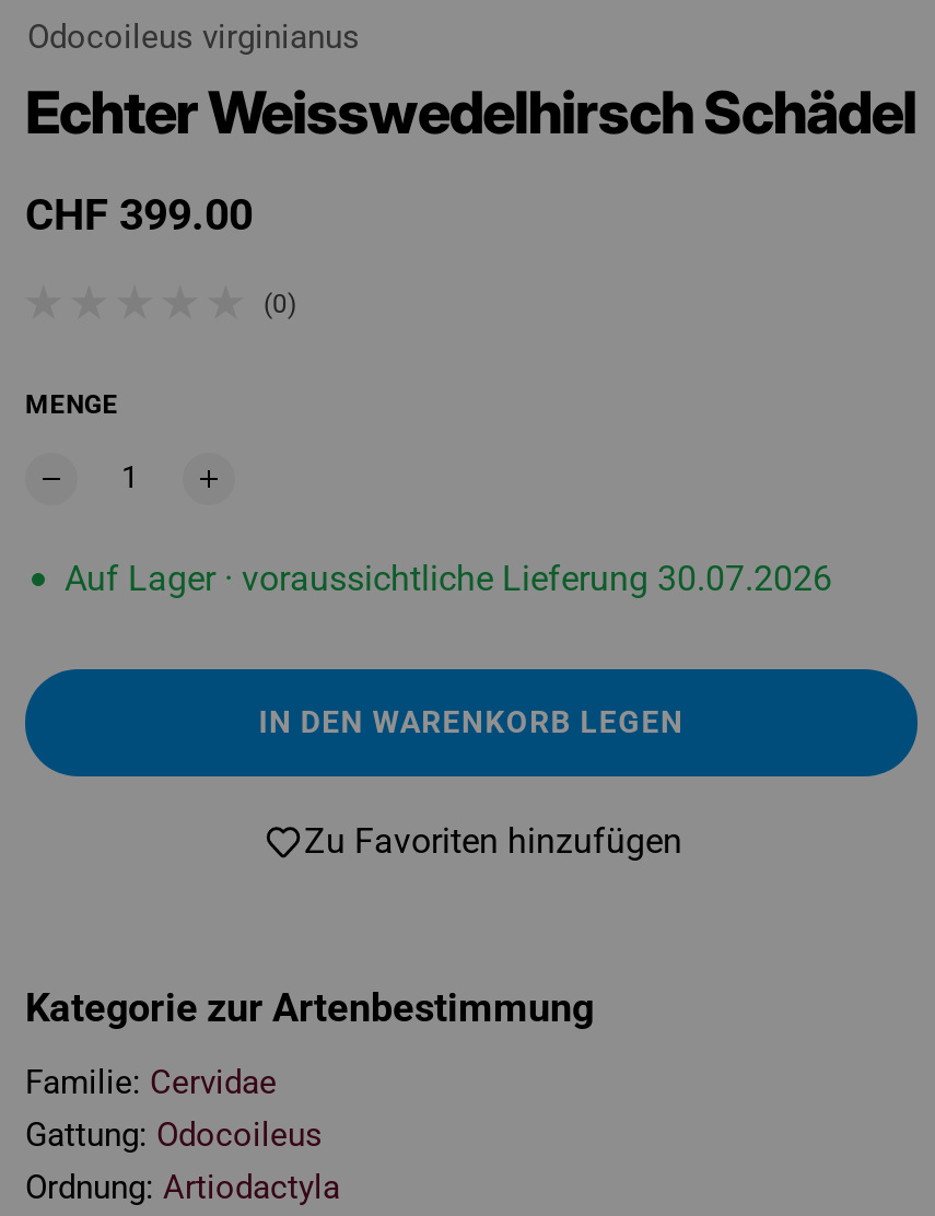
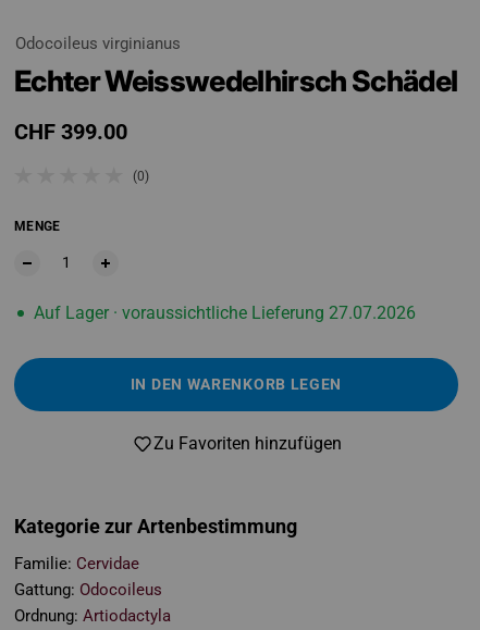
[65,557,832,599] Auf Lager · voraussichtliche Lieferung 30.07.2026 -> [34,302,416,323] Auf Lager · voraussichtliche Lieferung 27.07.2026

